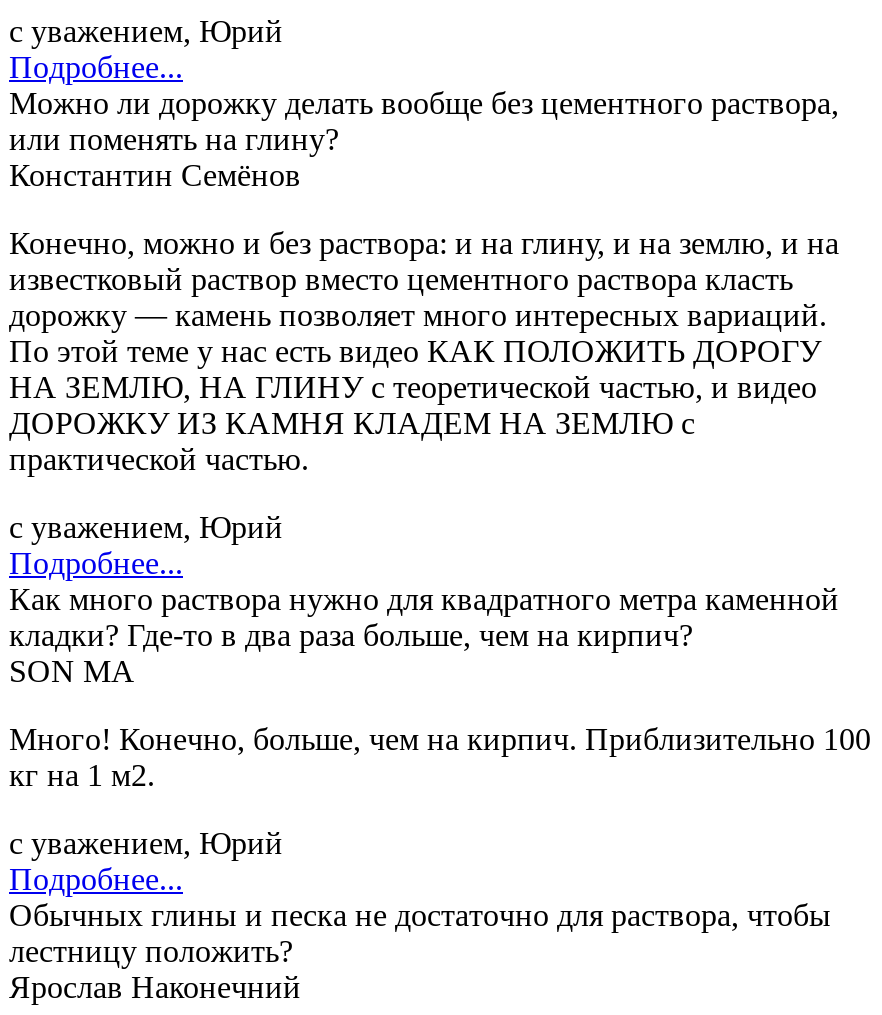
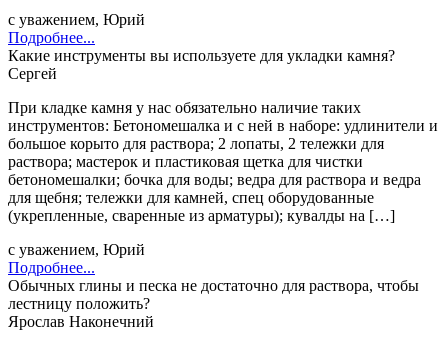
[9,86,871,792] Можно ли дорожку делать вообще без цементного раствора, | или поменять на глину? | Константин Семёнов | Конечно, можно и без раствора: и на глину, и на землю, и на | известковый раствор вместо цементного раствора класть | дорожку — камень позволяет много интересных вариаций. | По этой теме у нас есть видео КАК ПОЛОЖИТЬ ДОРОГУ | НА ЗЕМЛЮ, НА ГЛИНУ с теоретической частью, и видео | ДОРОЖКУ ИЗ КАМНЯ КЛАДЕМ НА ЗЕМЛЮ с | практической частью. | с уважением, Юрий | Подробнее... | Как много раствора нужно для квадратного метра каменной | кладки? Где-то в два раза больше, чем на кирпич? | SON MA | Много! Конечно, больше, чем на кирпич. Приблизительно 100 | кг на 1 м2. -> [8,47,438,224] Какие инструменты вы используете для укладки камня? | Сергей | При кладке камня у нас обязательно наличие таких | инструментов: Бетономешалка и с ней в наборе: удлинители и | большое корыто для раствора; 2 лопаты, 2 тележки для | раствора; мастерок и пластиковая щетка для чистки | бетономешалки; бочка для воды; ведра для раствора и ведра | для щебня; тележки для камней, спец оборудованные | (укрепленные, сваренные из арматуры); кувалды на […]

